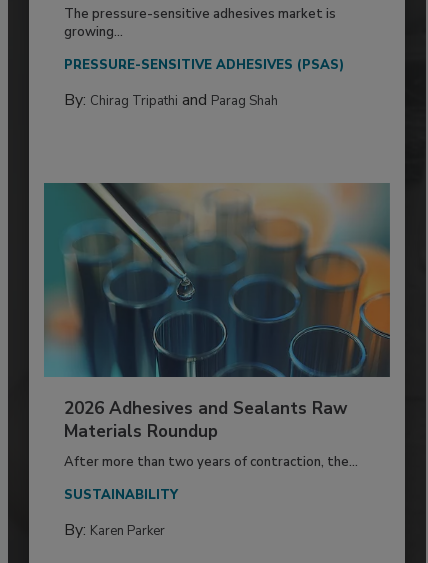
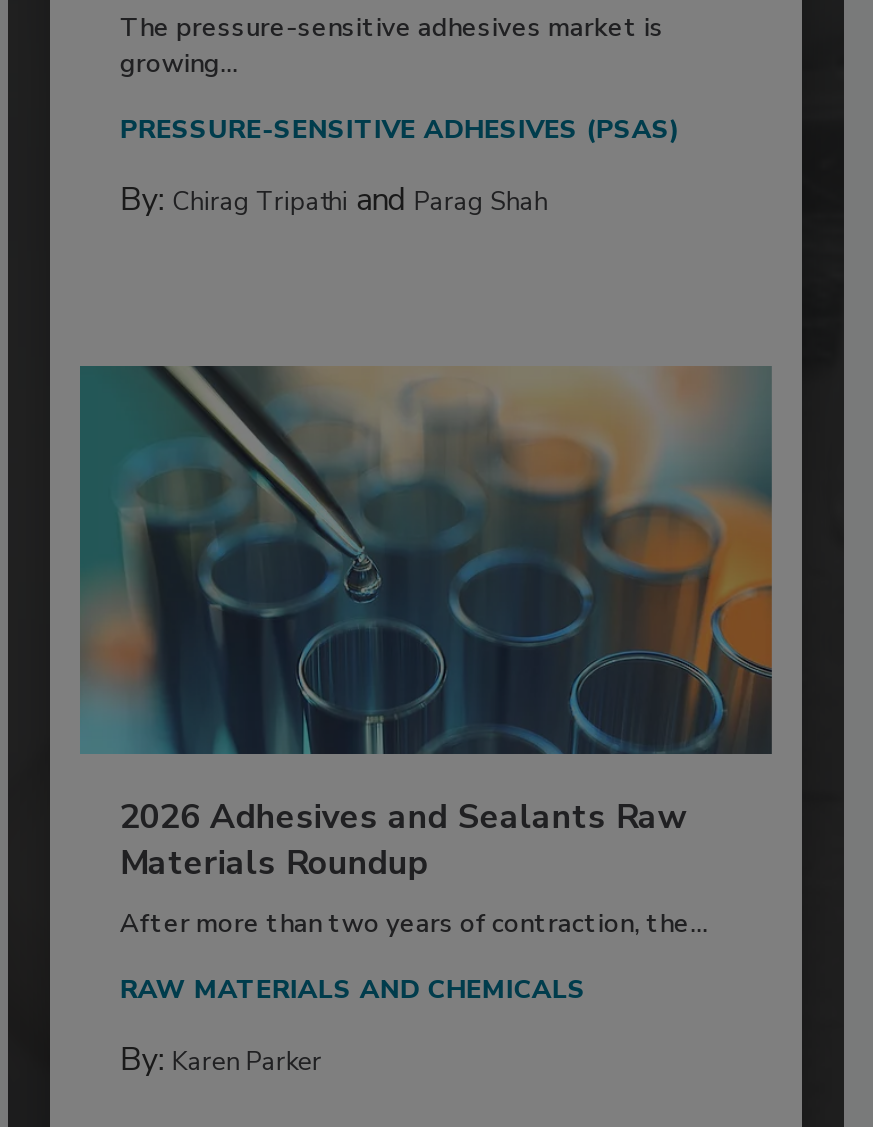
[64,486,178,504] SUSTAINABILITY -> [120,973,586,1009] RAW MATERIALS AND CHEMICALS

